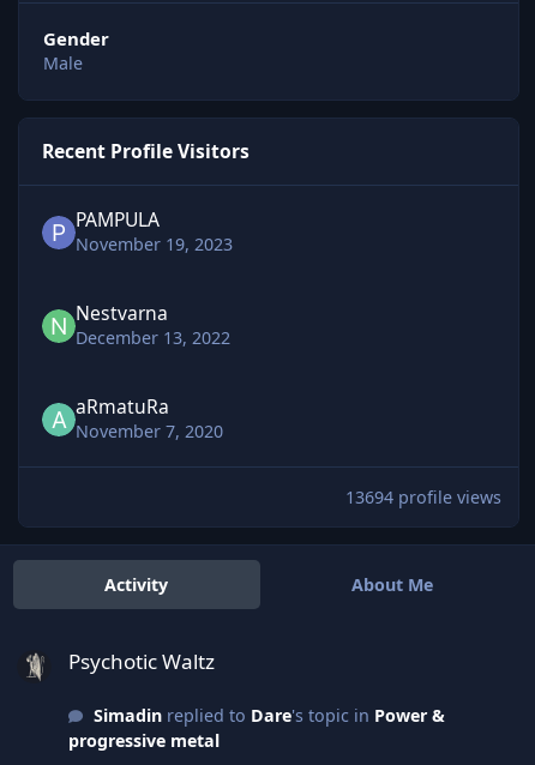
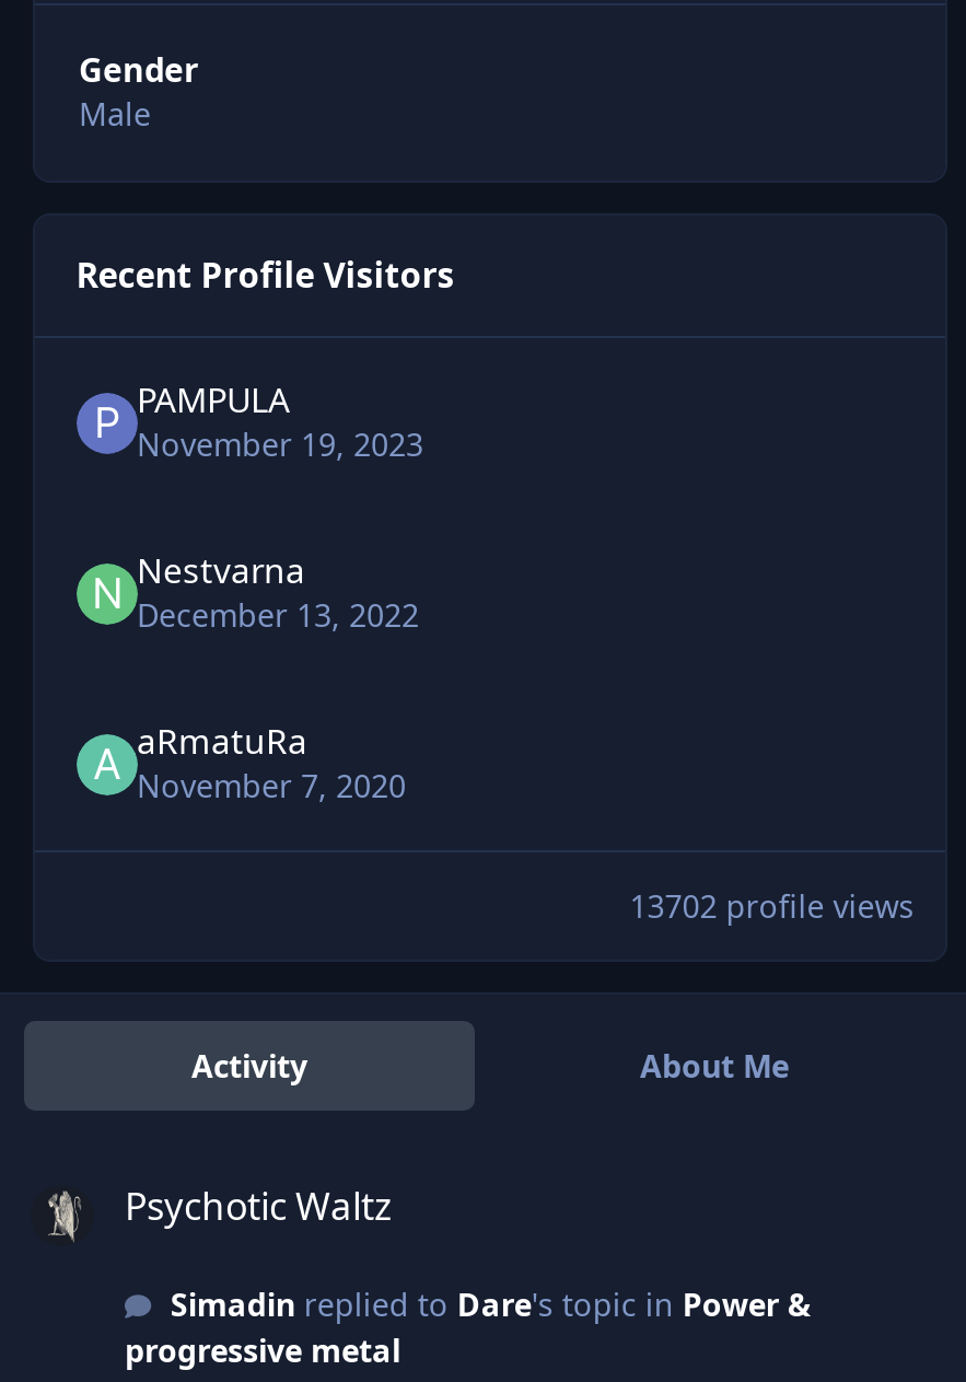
[345,485,501,508] 13694 profile views -> [630,885,914,927] 13702 profile views

